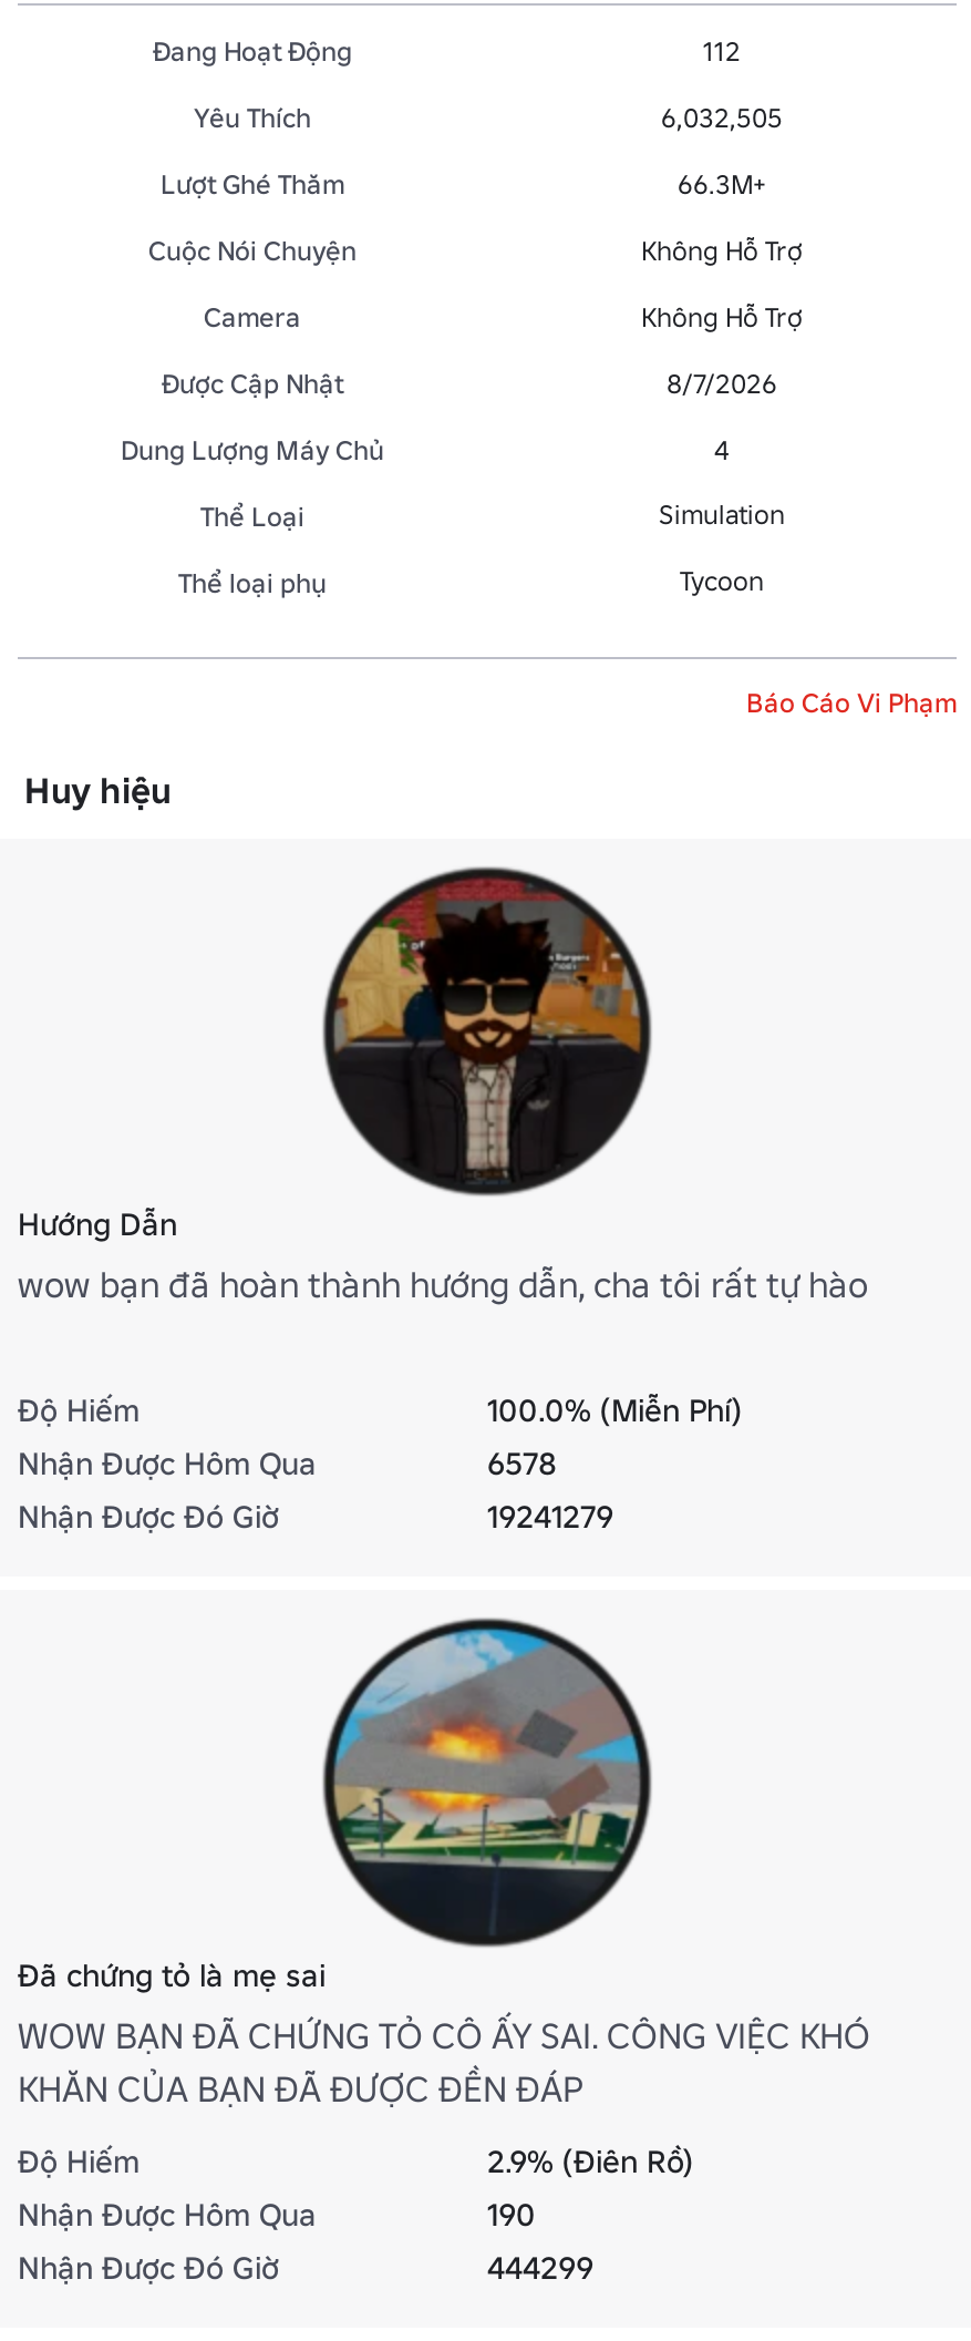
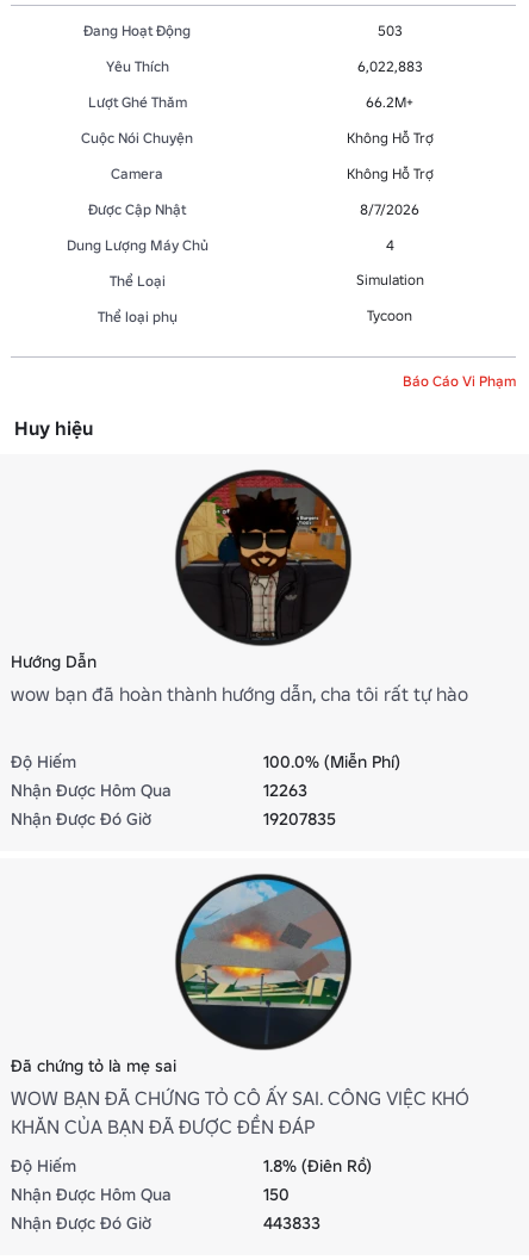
[703,33,741,66] 112 -> [377,21,402,39] 503
[661,100,783,133] 6,032,505 -> [357,57,422,75] 6,022,883
[678,166,766,199] 66.3M+ -> [366,92,413,110] 66.2M+
[487,1442,556,1482] 6578 -> [263,779,307,800] 12263
[487,1496,613,1536] 19241279 -> [263,808,336,829] 19207835
[487,2140,693,2180] 2.9% (Điên Rồ) -> [263,1155,372,1176] 1.8% (Điên Rồ)
[487,2194,536,2234] 190 -> [263,1183,290,1205] 150
[487,2247,593,2287] 444299 -> [263,1212,320,1233] 443833

